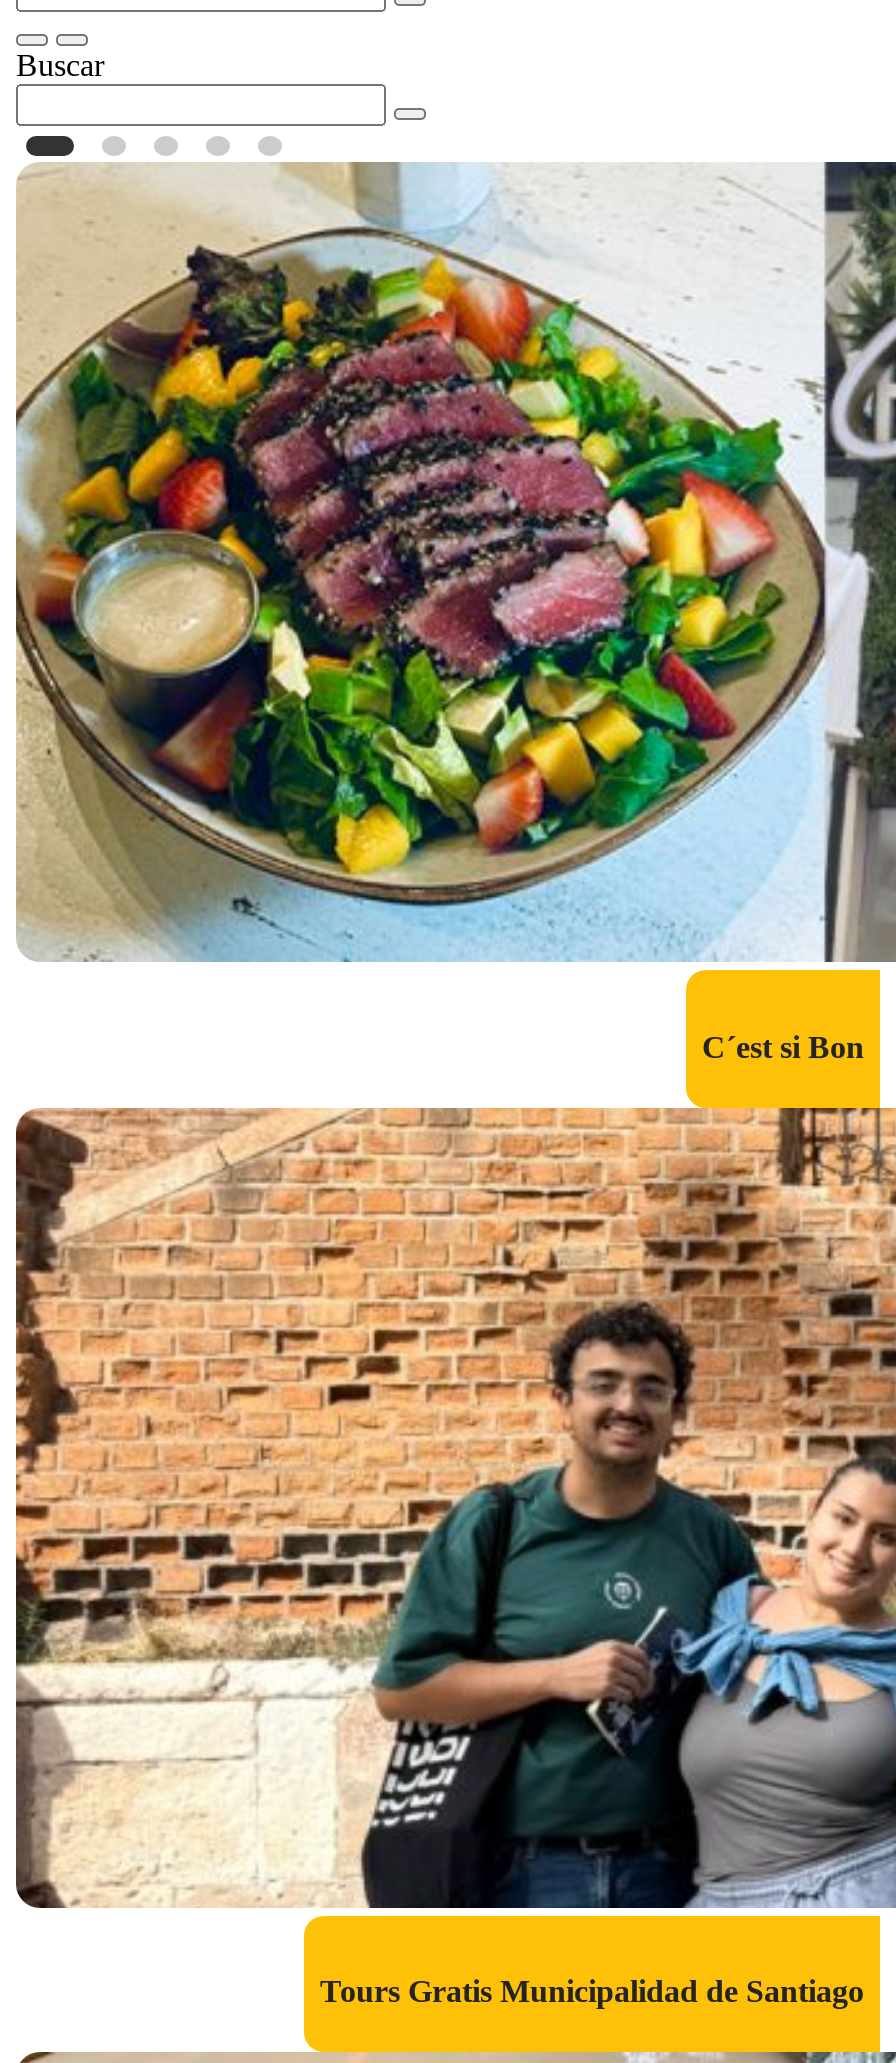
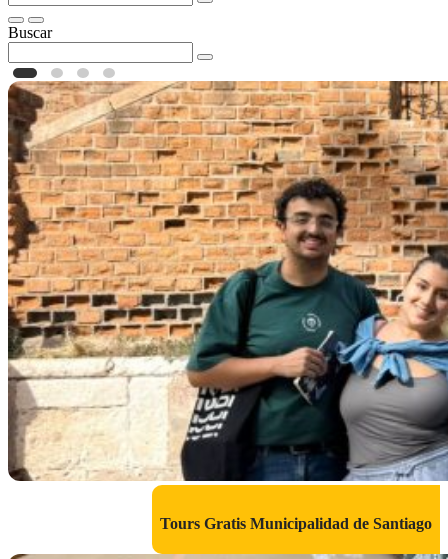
[16,136,890,1063] [image] | C´est si Bon -> none

